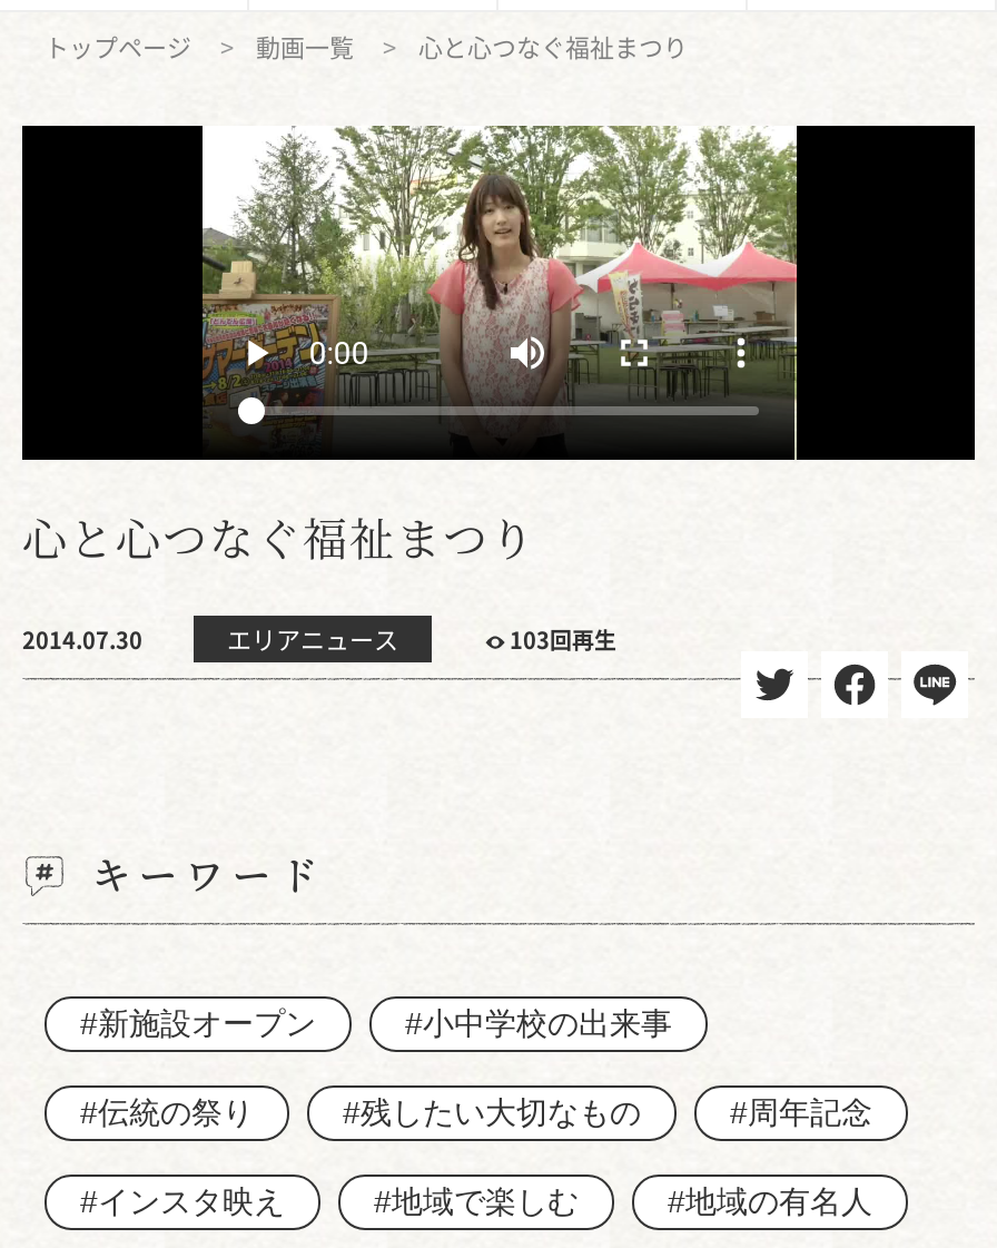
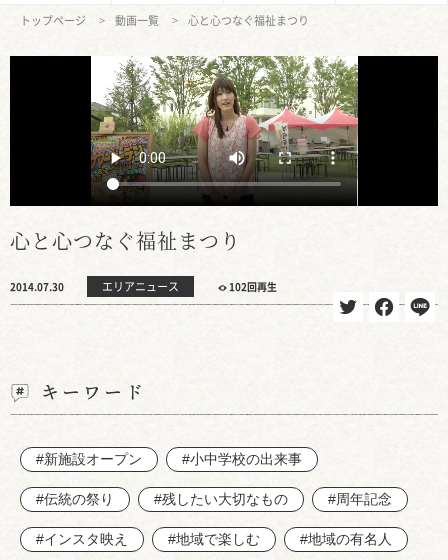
[510,629,616,651] 103回再生 -> [229,282,277,292] 102回再生

